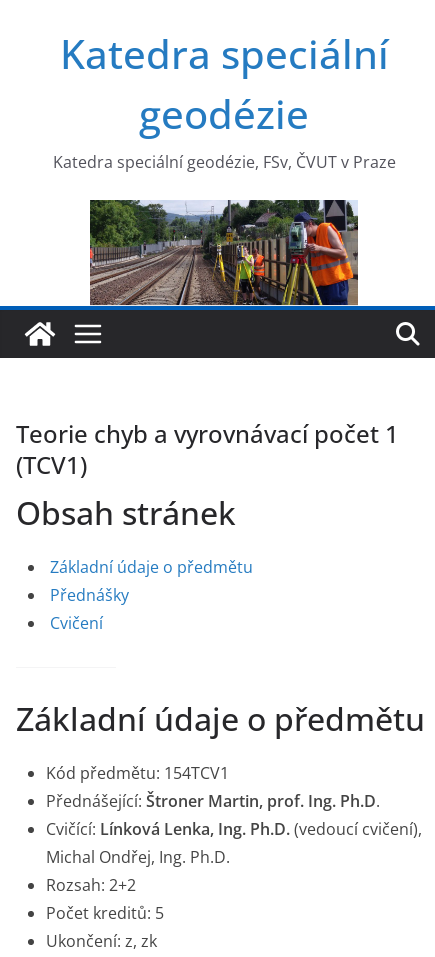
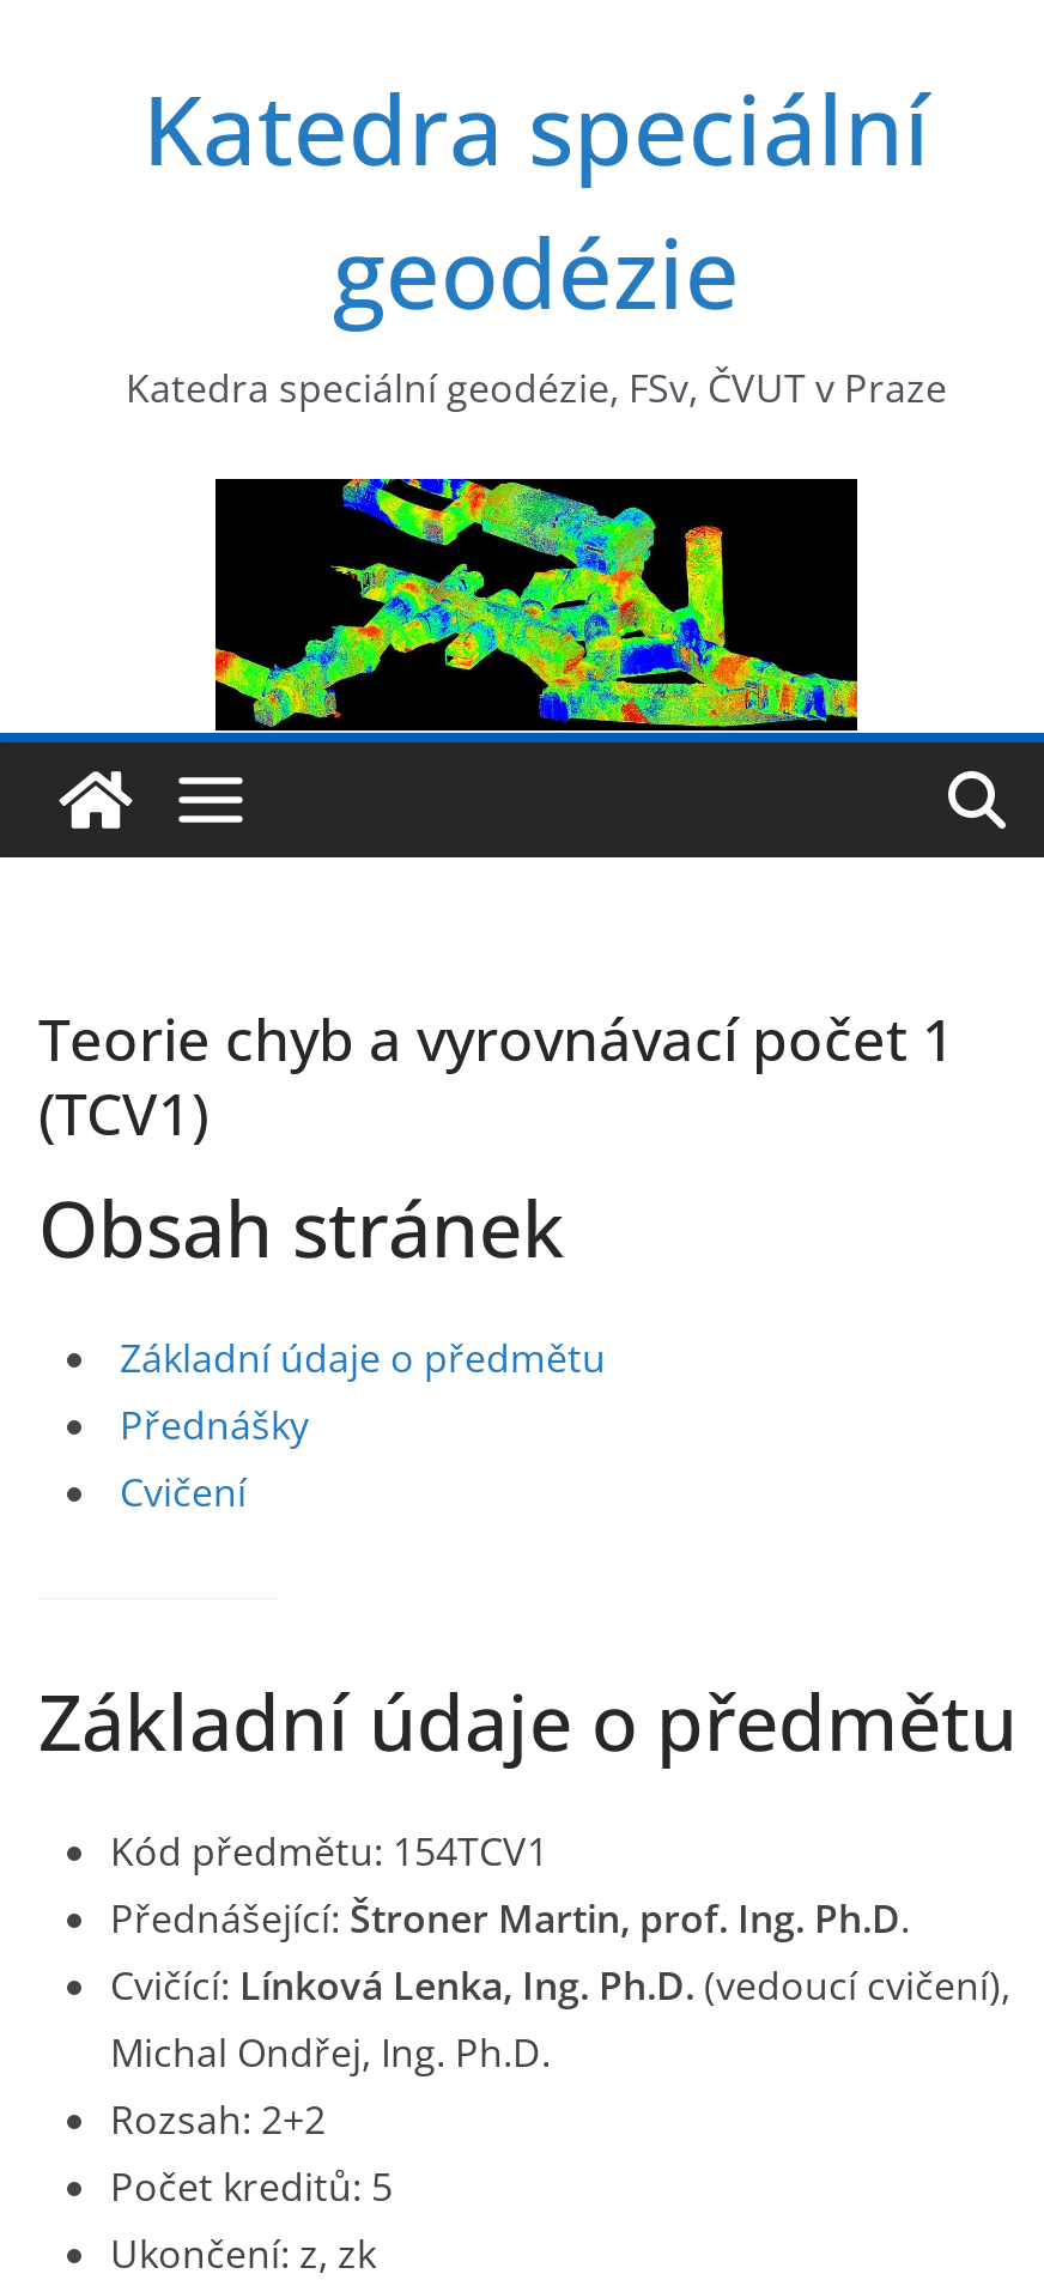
[89,199,359,306] [image] -> [213,477,860,733] [image]

